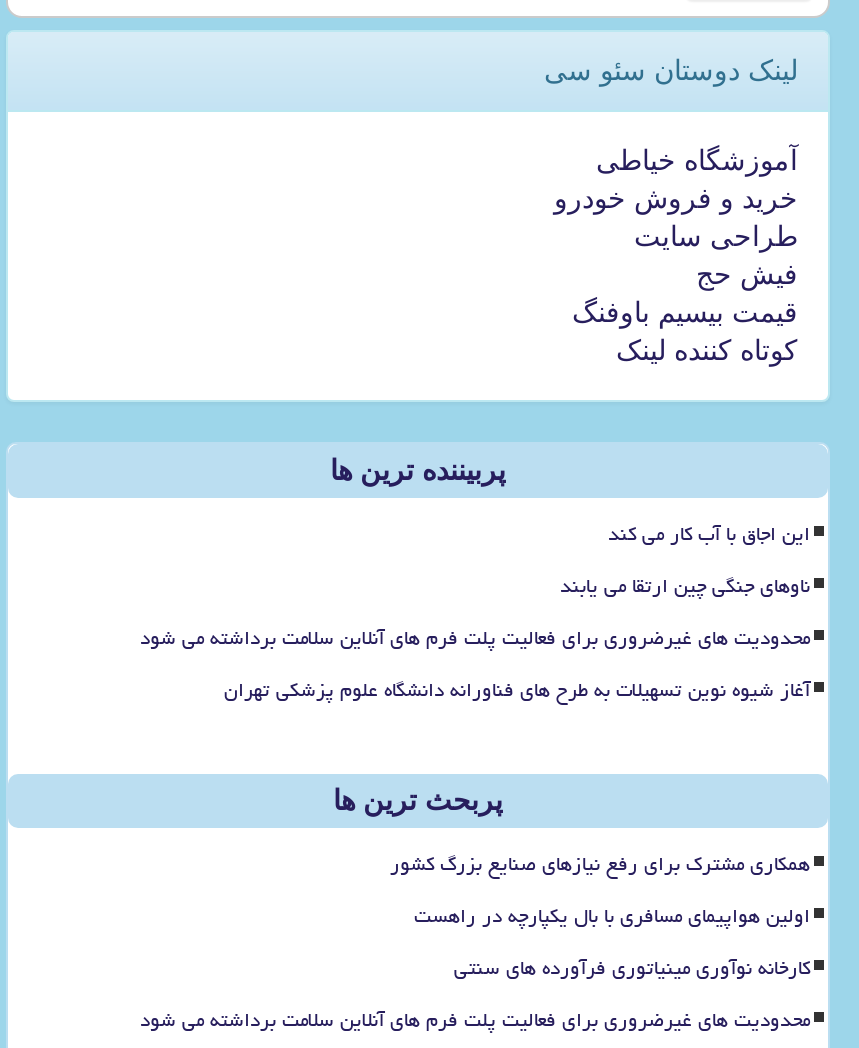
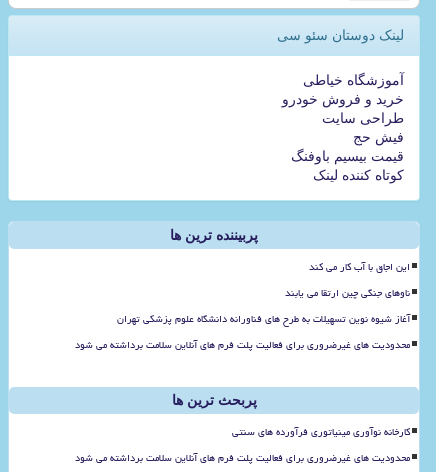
[140,618,810,658] محدودیت های غیرضروری برای فعالیت پلت فرم های آنلاین سلامت برداشته می شود -> none
none -> [75,335,410,355] محدودیت های غیرضروری برای فعالیت پلت فرم های آنلاین سلامت برداشته می شود
[390,844,810,936] همکاری مشترک برای رفع نیازهای صنایع بزرگ کشور | اولین هواپیمای مسافری با بال یکپارچه در راهست -> none

